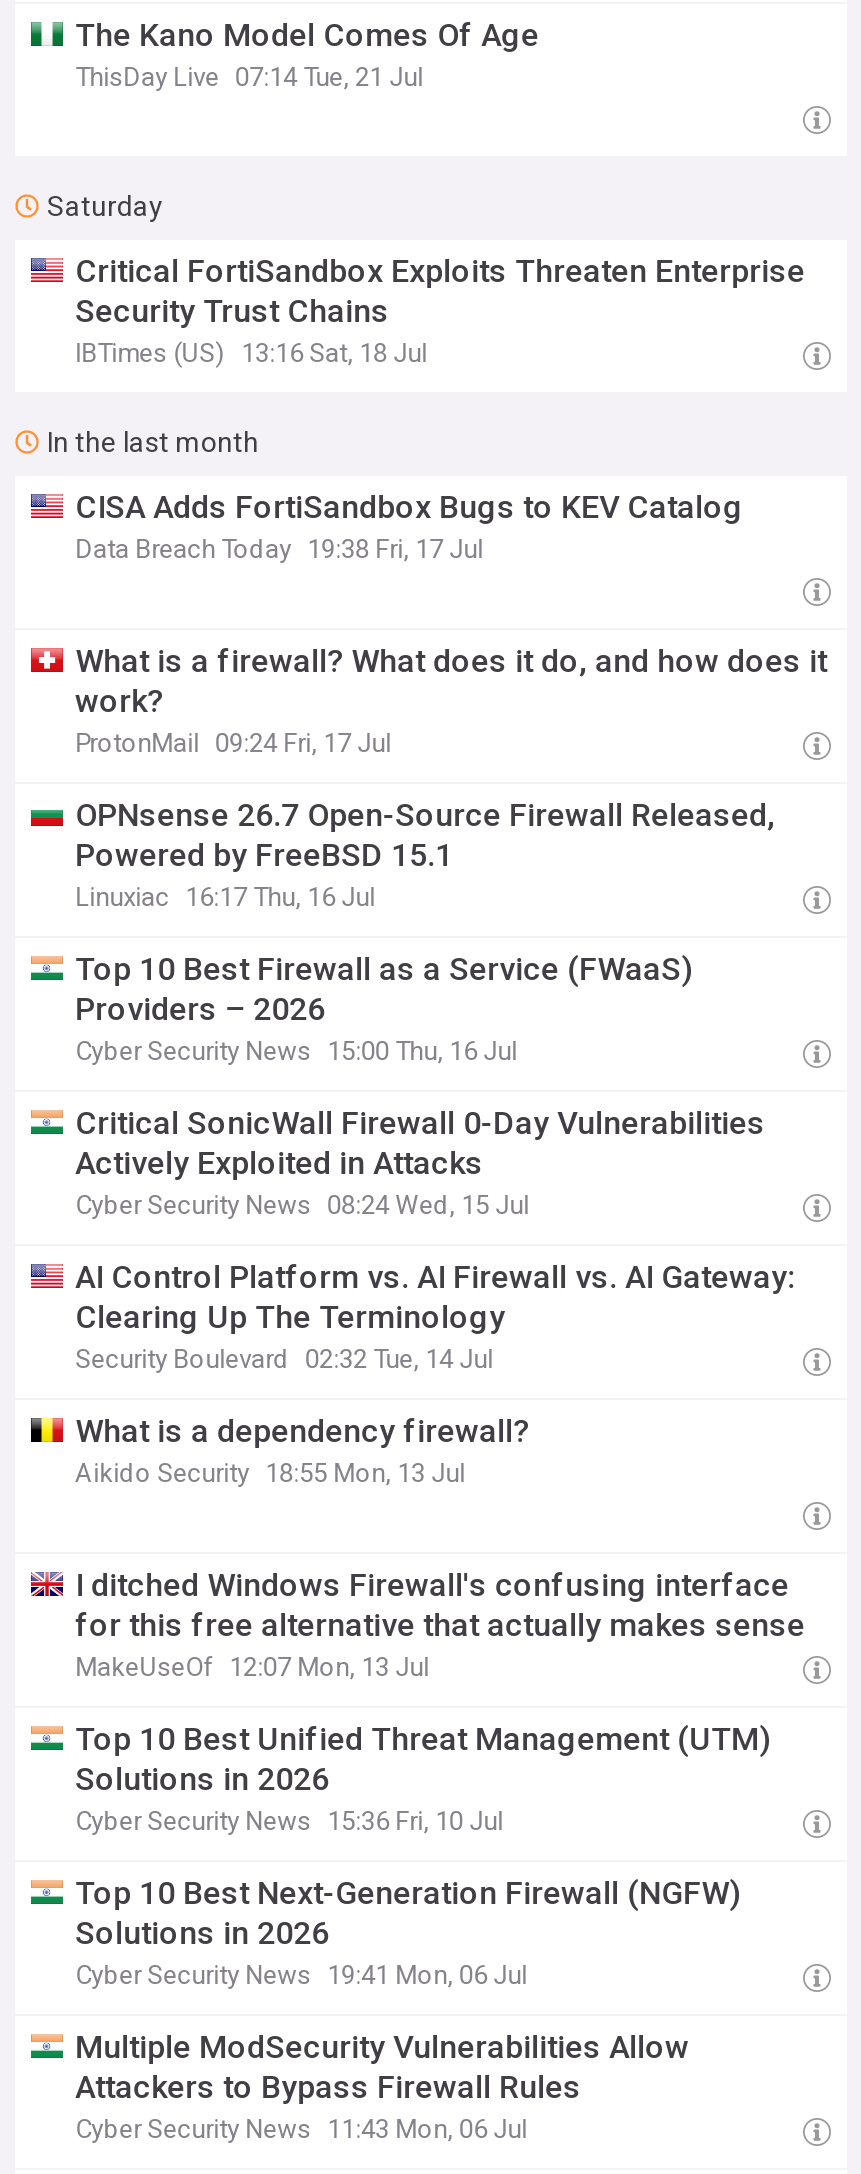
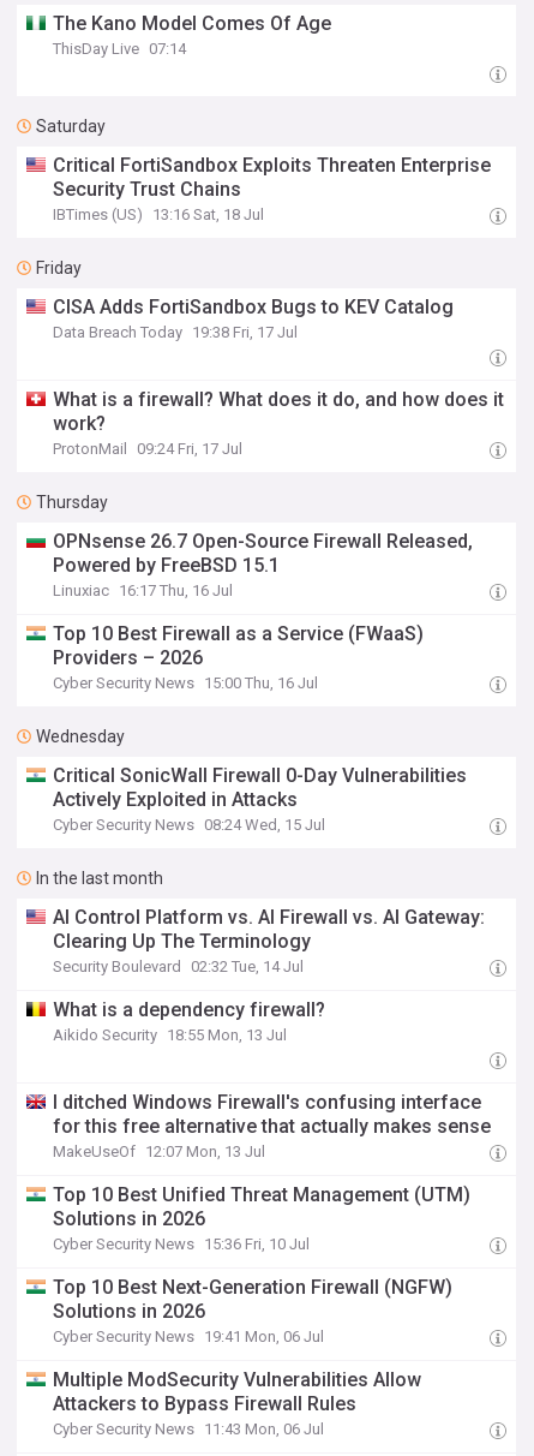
[75,62,423,92] ThisDay Live 07:14 Tue, 21 Jul -> [53,40,186,58] ThisDay Live 07:14
none -> [36,258,82,278] Friday
moved [47,426,259,458] -> [36,869,163,888]: In the last month
none -> [36,493,108,512] Thursday
none -> [36,727,125,746] Wednesday

